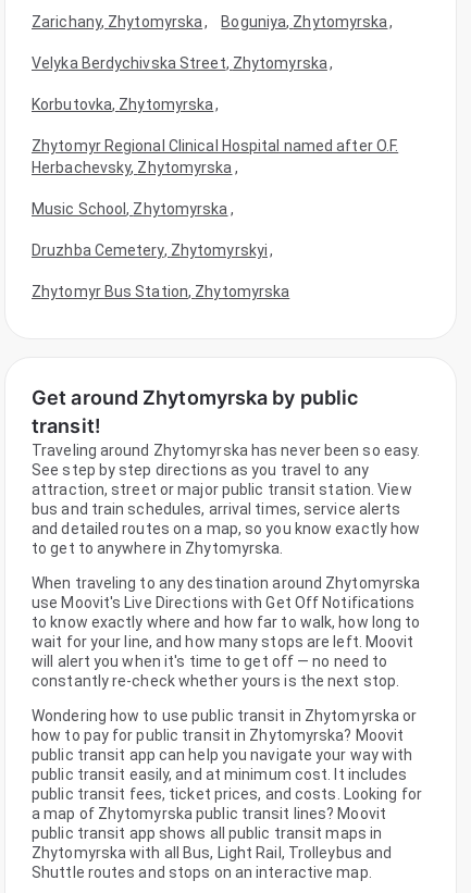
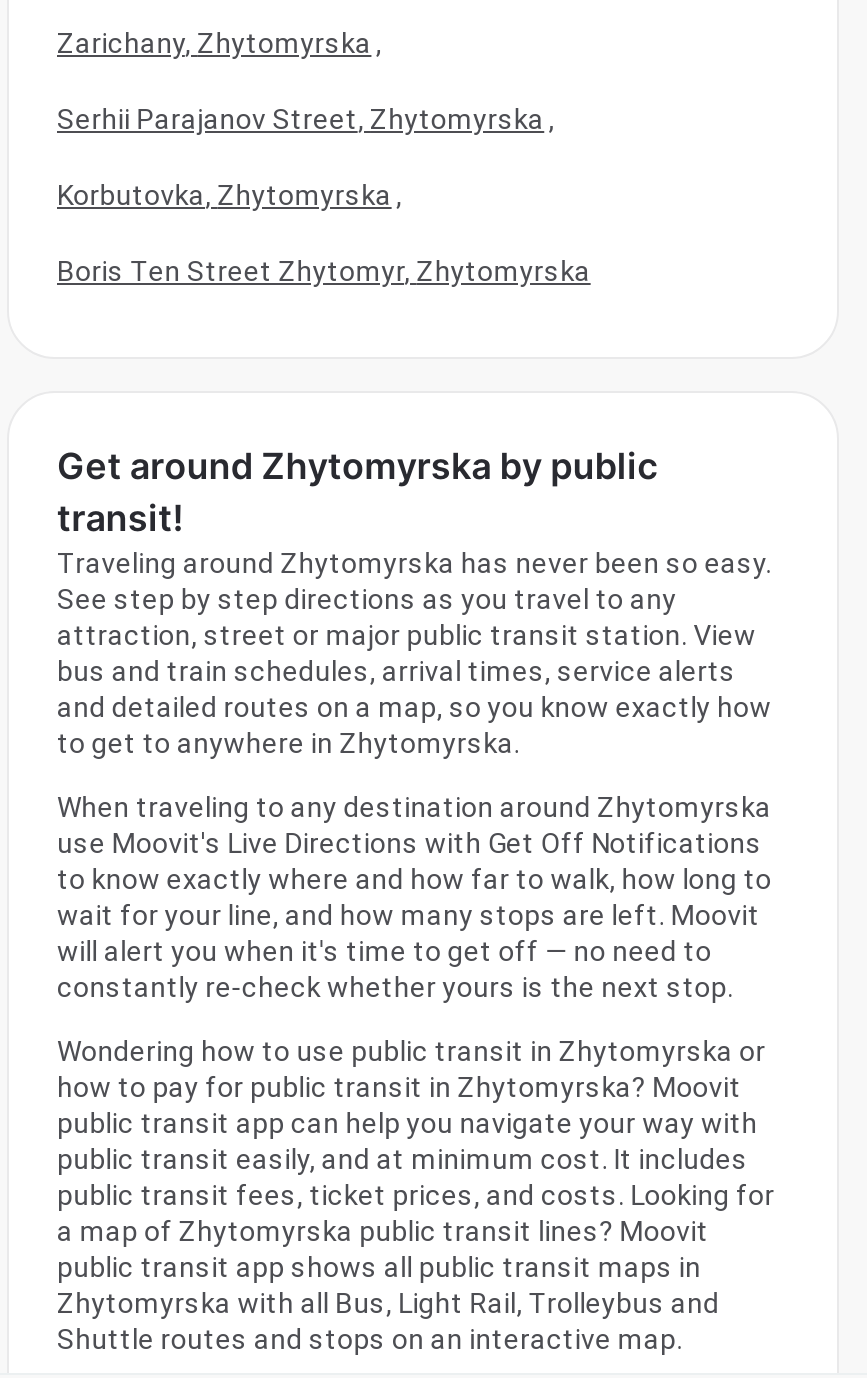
[32,13,393,72] Boguniya, Zhytomyrska , | Velyka Berdychivska Street, Zhytomyrska , -> [57,104,554,136] Serhii Parajanov Street, Zhytomyrska ,
[32,137,398,301] Zhytomyr Regional Clinical Hospital named after O.F. | Herbachevsky, Zhytomyrska , | Music School, Zhytomyrska , | Druzhba Cemetery, Zhytomyrskyi , | Zhytomyr Bus Station, Zhytomyrska -> [57,256,591,288] Boris Ten Street Zhytomyr, Zhytomyrska

